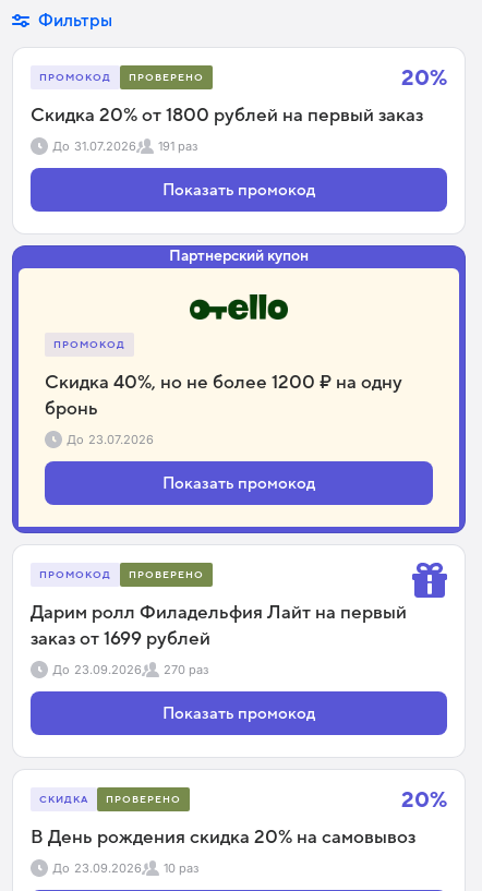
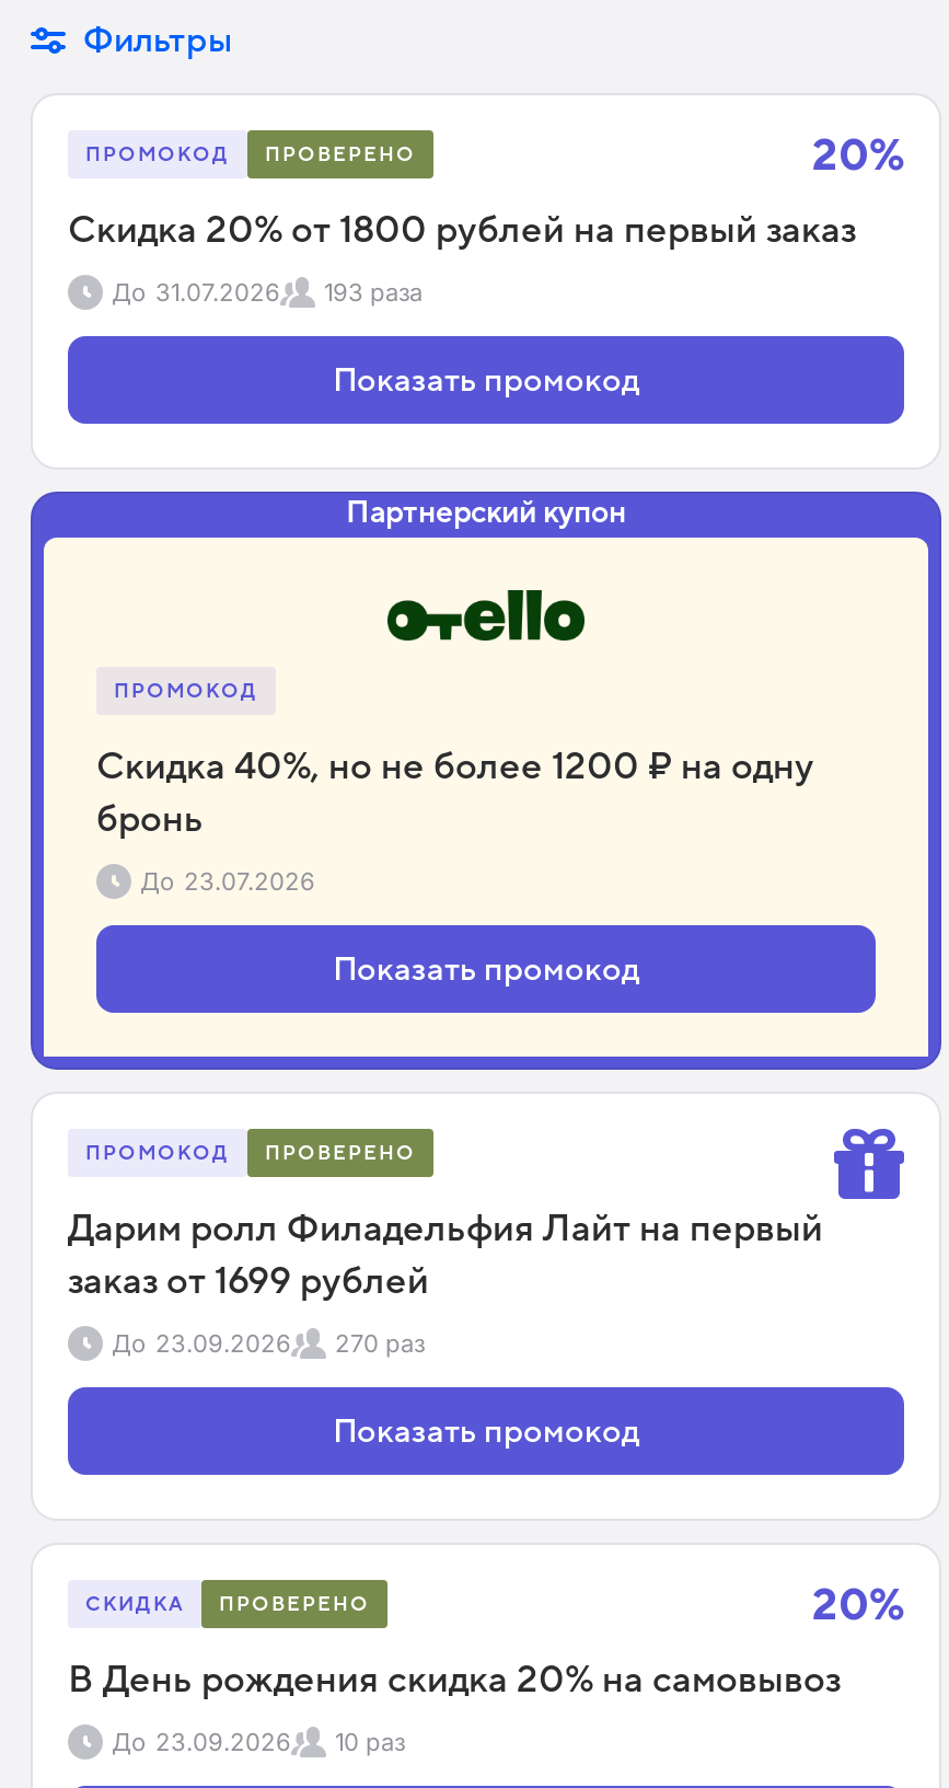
[52,138,197,153] До 31.07.2026 191 раз -> [112,276,423,307] До 31.07.2026 193 раза

